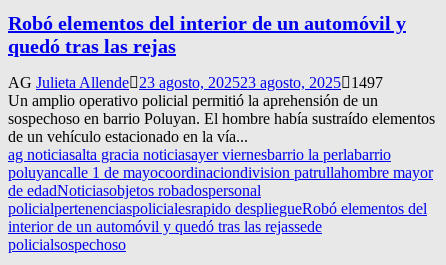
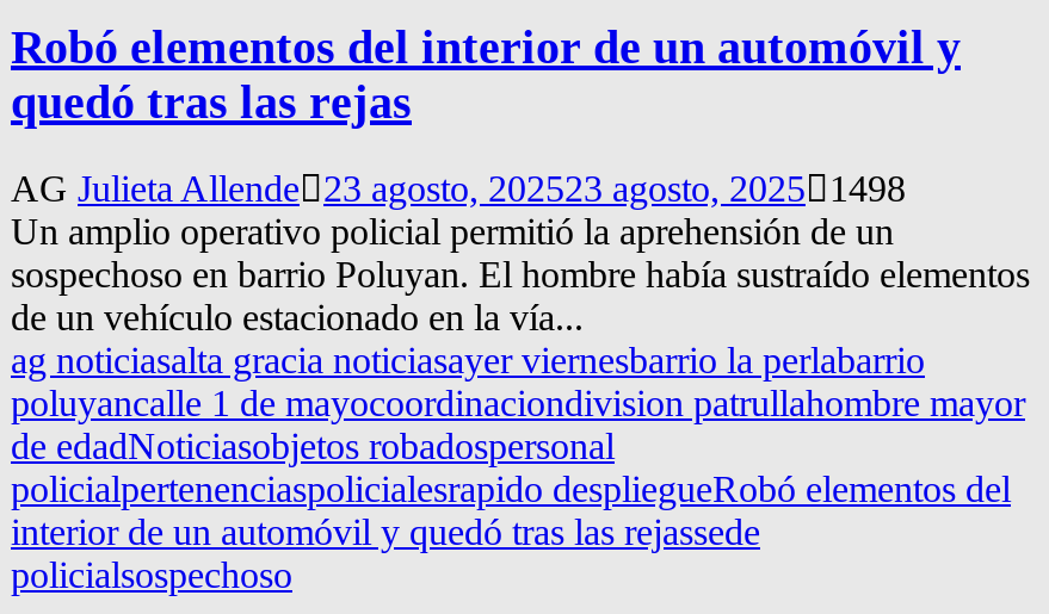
[8,74,383,91] AG Julieta Allende 23 agosto, 202523 agosto, 2025 1497 -> [11,169,906,209] AG Julieta Allende 23 agosto, 202523 agosto, 2025 1498

